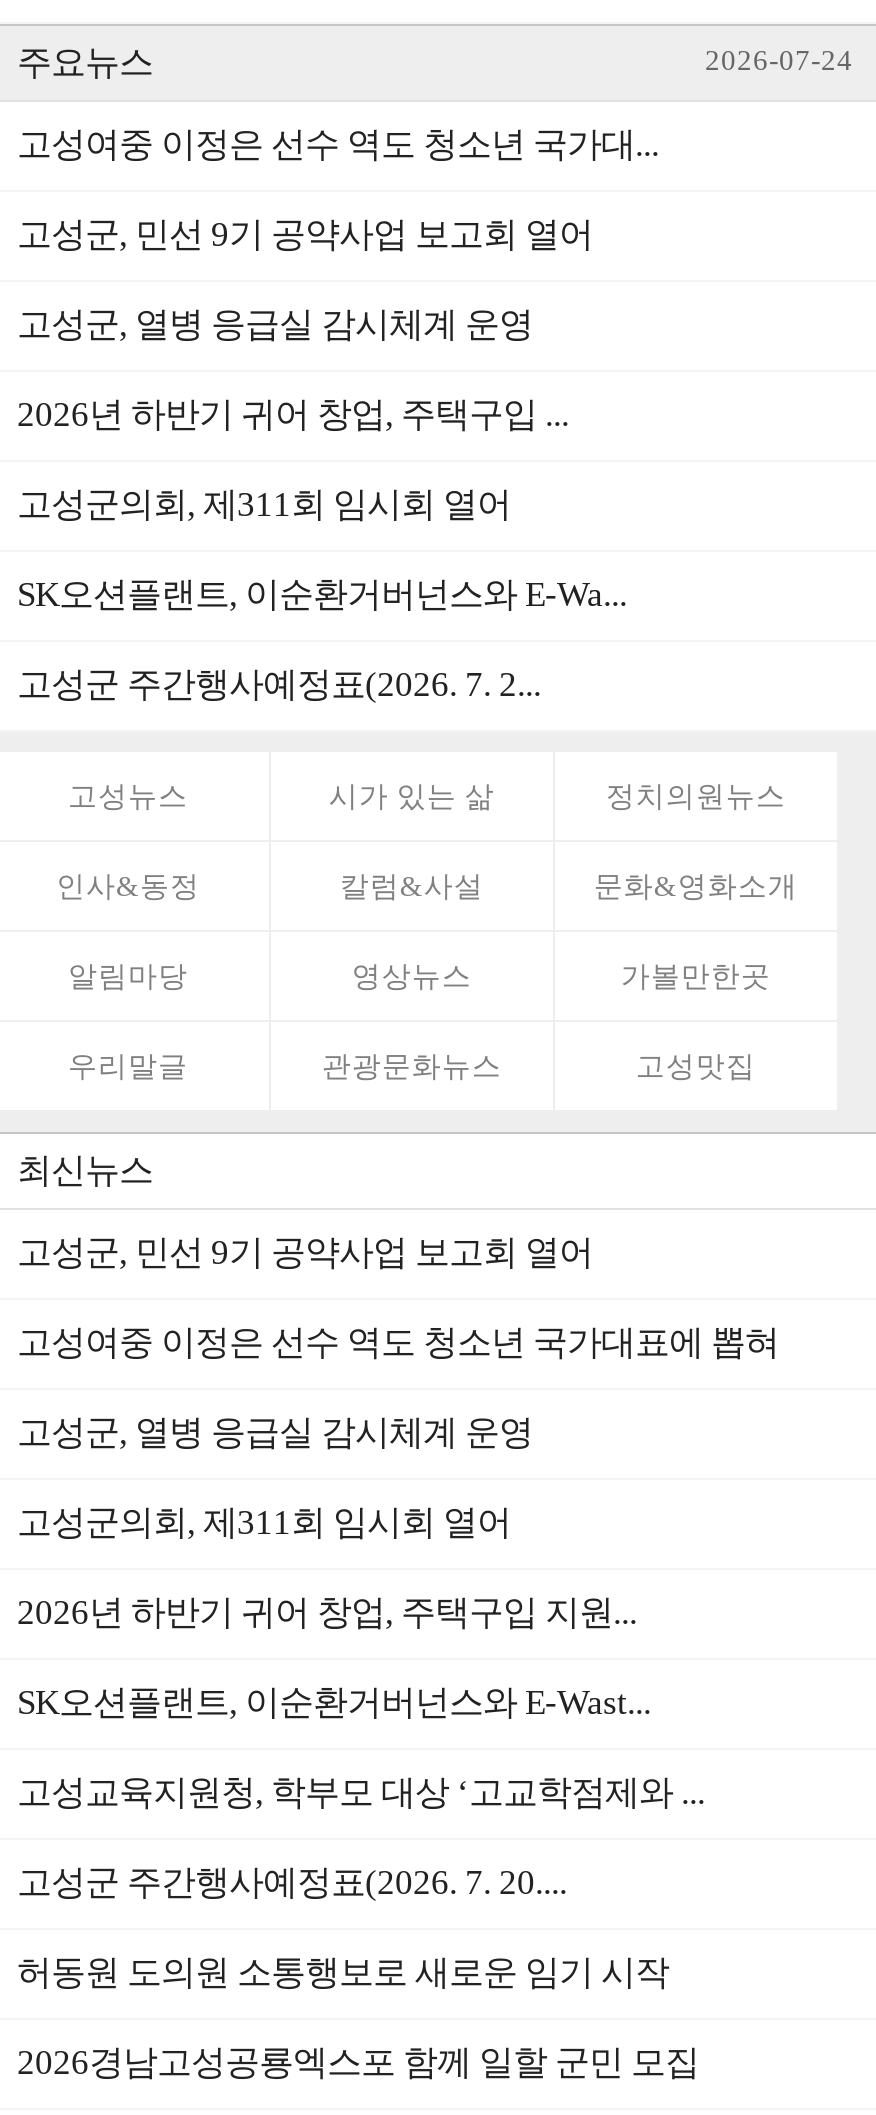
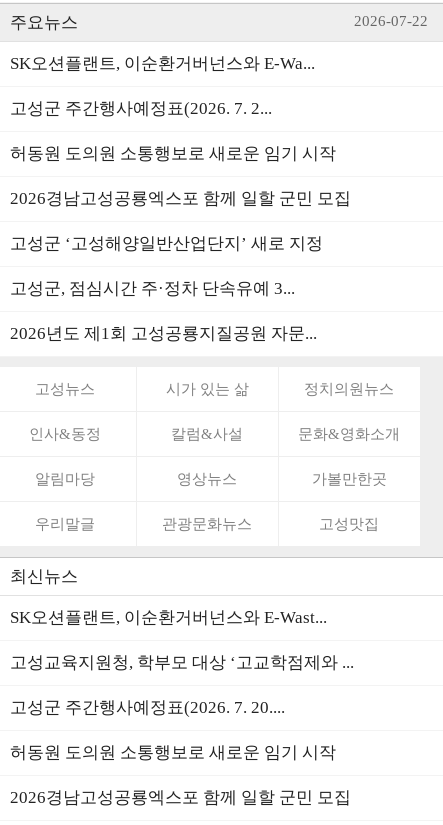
[17,44,853,524] 2026-07-24 | 고성여중 이정은 선수 역도 청소년 국가대... | 고성군, 민선 9기 공약사업 보고회 열어 | 고성군, 열병 응급실 감시체계 운영 | 2026년 하반기 귀어 창업, 주택구입 ... | 고성군의회, 제311회 임시회 열어 -> [354,13,428,29] 2026-07-22
none -> [10,144,351,343] 허동원 도의원 소통행보로 새로운 임기 시작 | 2026경남고성공룡엑스포 함께 일할 군민 모집 | 고성군 ‘고성해양일반산업단지’ 새로 지정 | 고성군, 점심시간 주·정차 단속유예 3... | 2026년도 제1회 고성공룡지질공원 자문...
[17,1234,779,1632] 고성군, 민선 9기 공약사업 보고회 열어 | 고성여중 이정은 선수 역도 청소년 국가대표에 뽑혀 | 고성군, 열병 응급실 감시체계 운영 | 고성군의회, 제311회 임시회 열어 | 2026년 하반기 귀어 창업, 주택구입 지원... -> none

